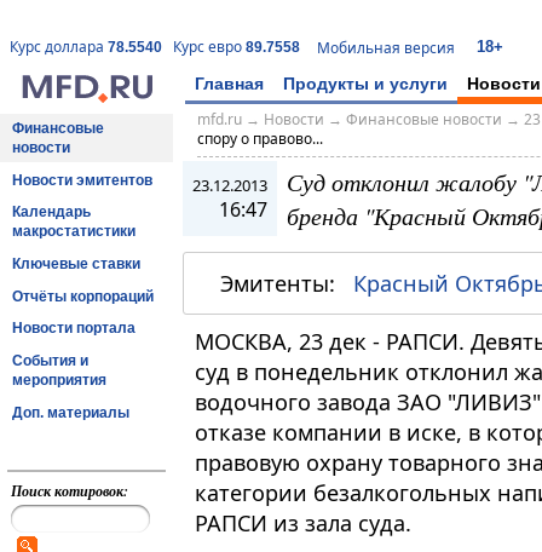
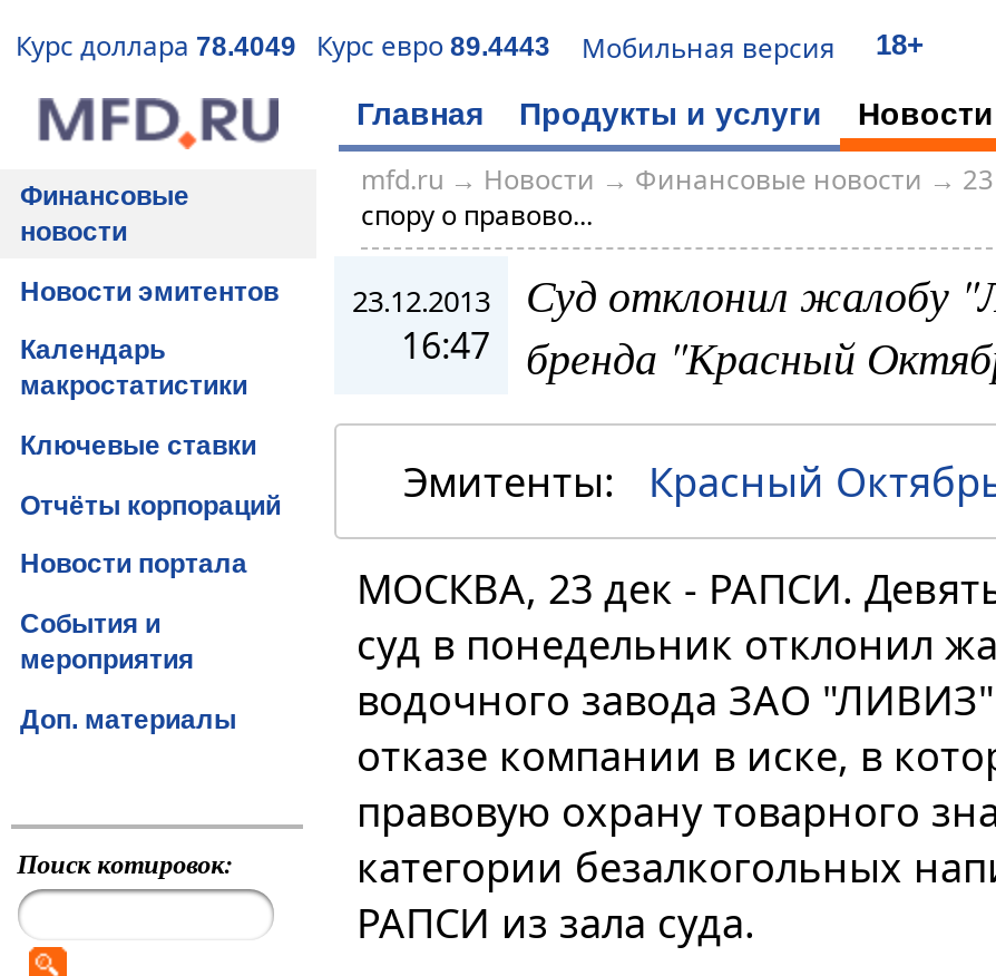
[10,37,300,57] Курс доллара 78.5540 Курс евро 89.7558 -> [16,27,550,65] Курс доллара 78.4049 Курс евро 89.4443

